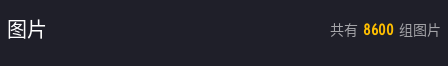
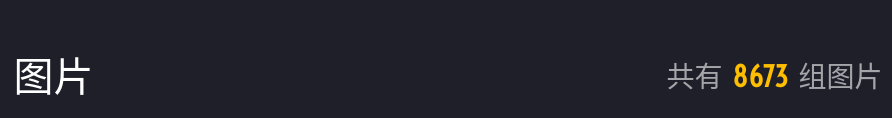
[330,20,441,39] 共有 8600 组图片 -> [667,56,883,94] 共有 8673 组图片

